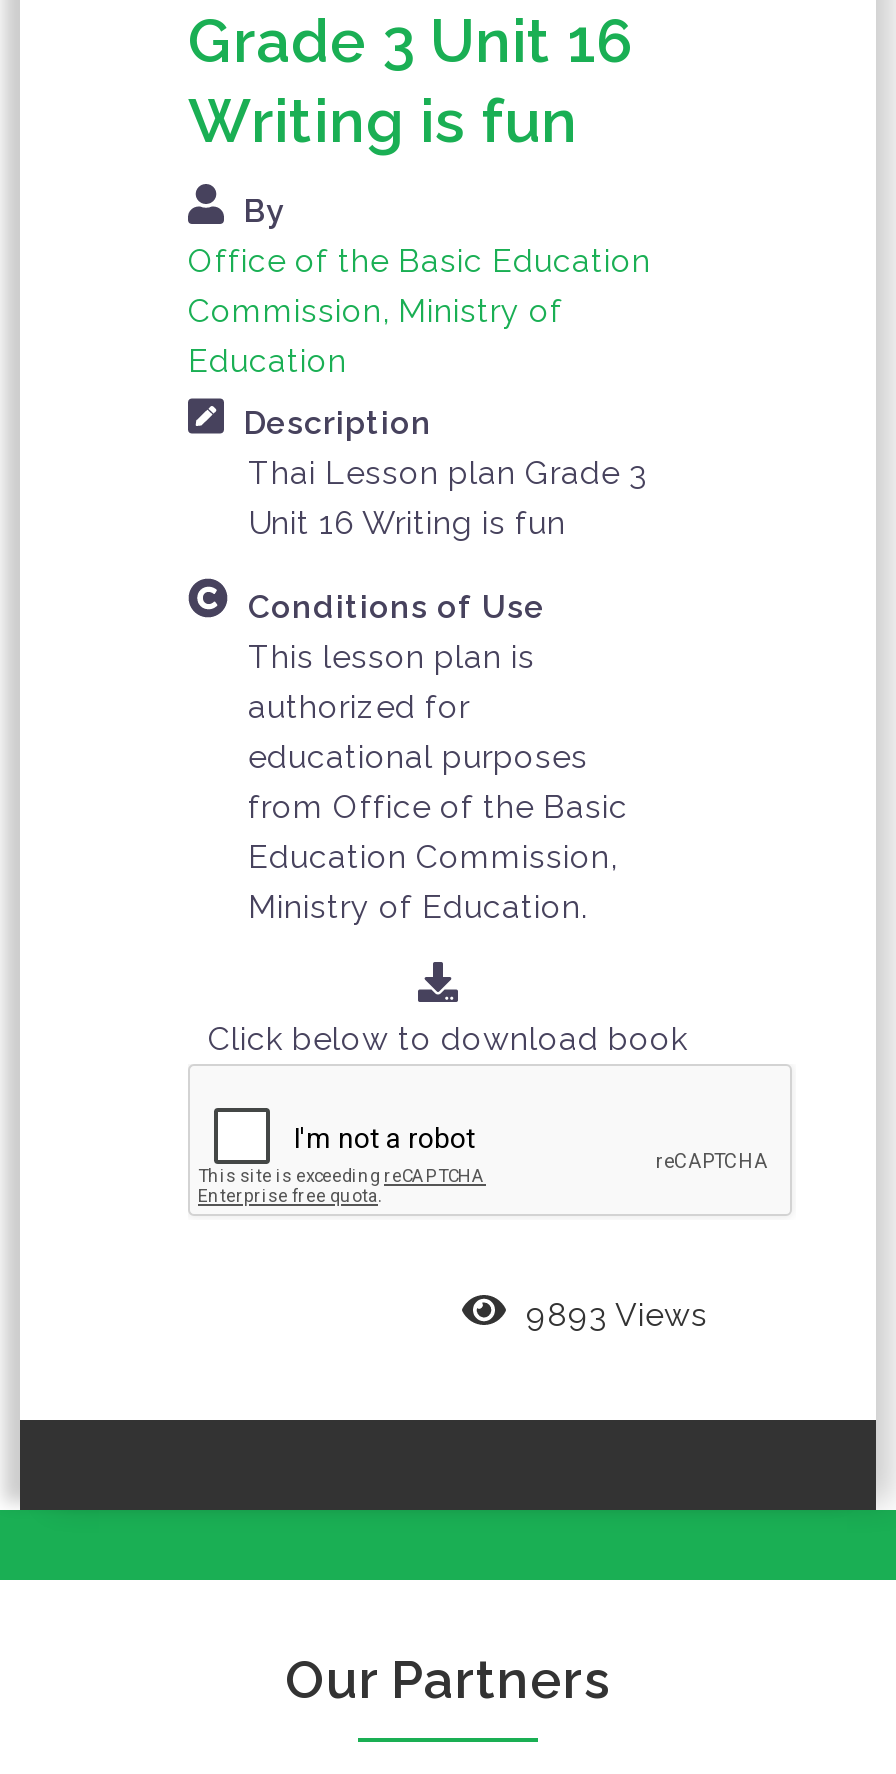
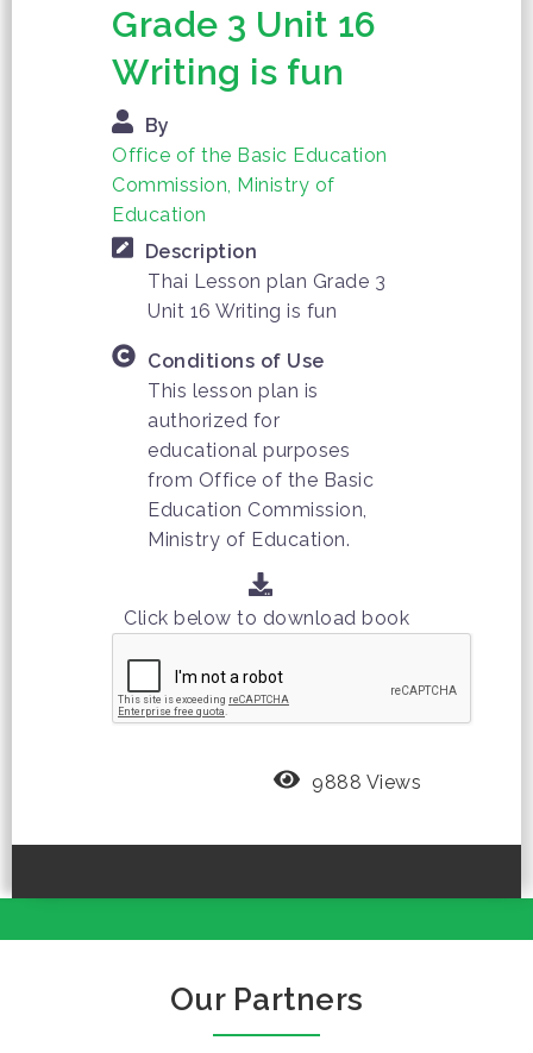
[526,1296,708,1334] 9893 Views -> [312,771,421,794] 9888 Views

